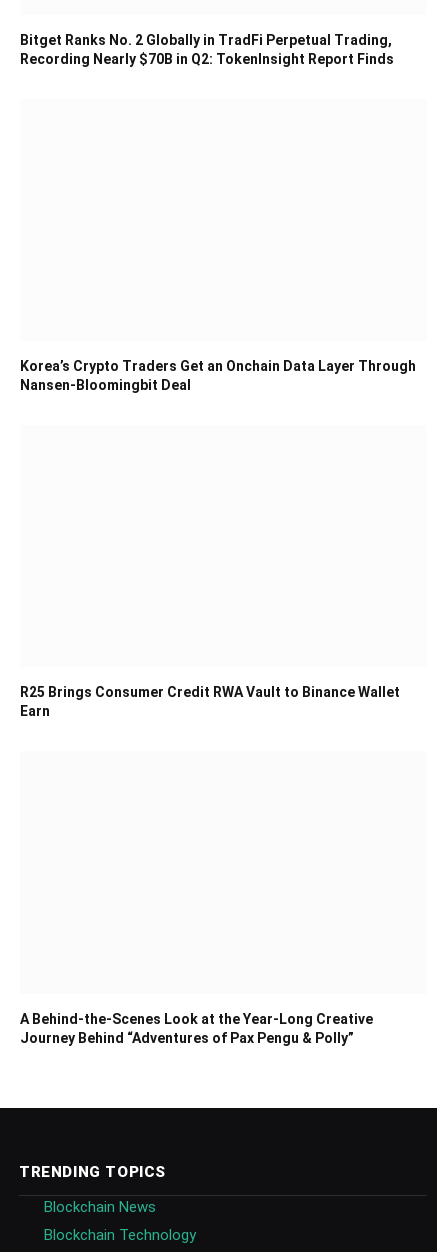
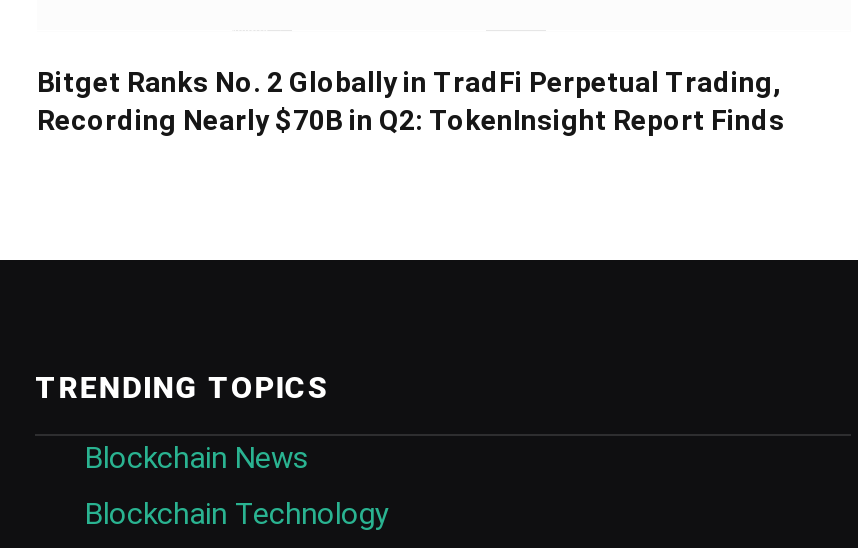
[20,358,416,393] Korea’s Crypto Traders Get an Onchain Data Layer Through | Nansen-Bloomingbit Deal -> none
[20,684,400,719] R25 Brings Consumer Credit RWA Vault to Binance Wallet | Earn -> none
[20,1011,373,1046] A Behind-the-Scenes Look at the Year-Long Creative | Journey Behind “Adventures of Pax Pengu & Polly” -> none

